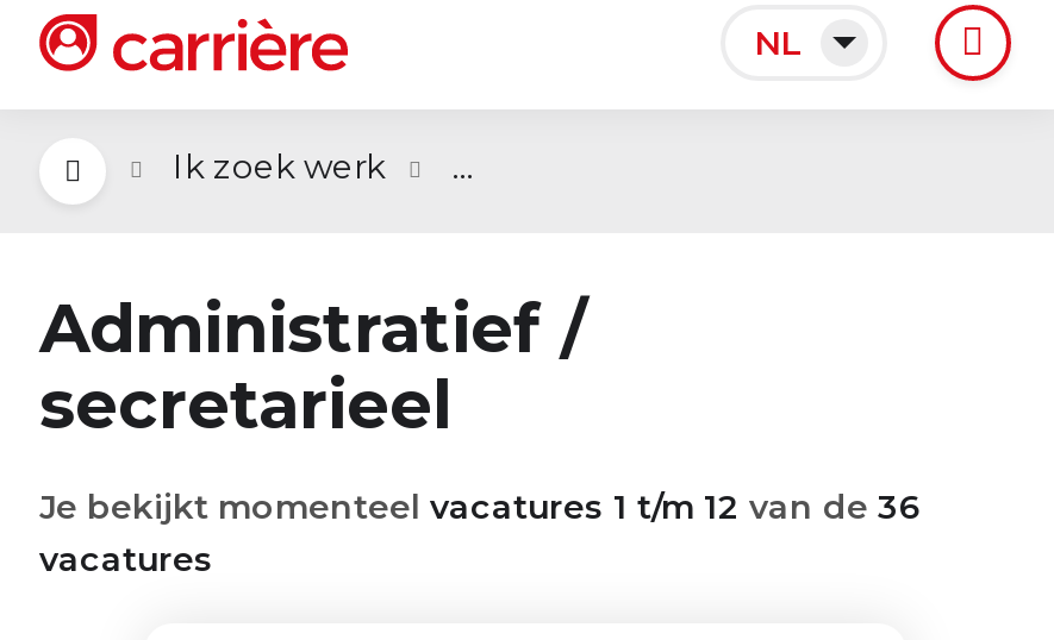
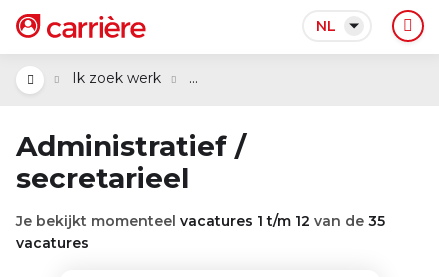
[39,485,921,528] Je bekijkt momenteel vacatures 1 t/m 12 van de 36 -> [16,212,385,230] Je bekijkt momenteel vacatures 1 t/m 12 van de 35

